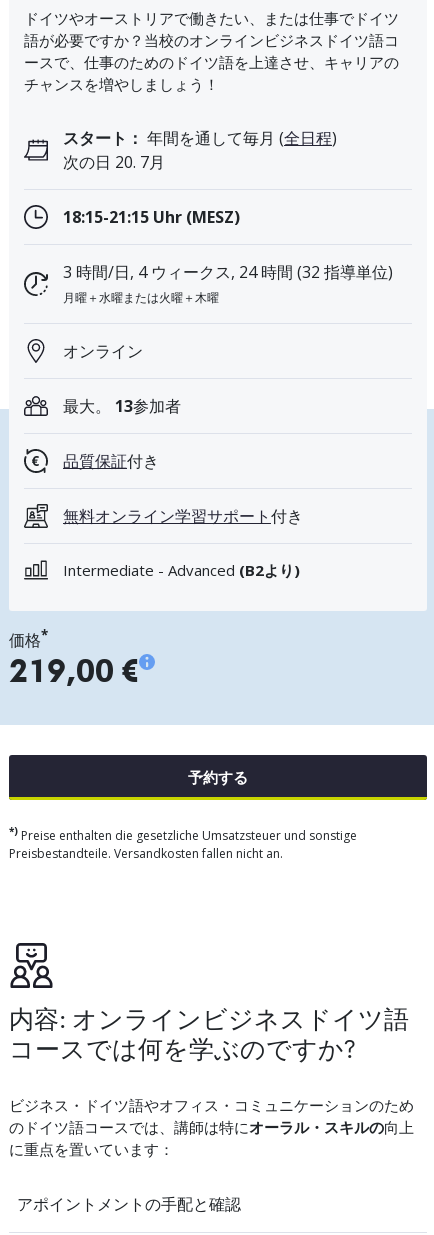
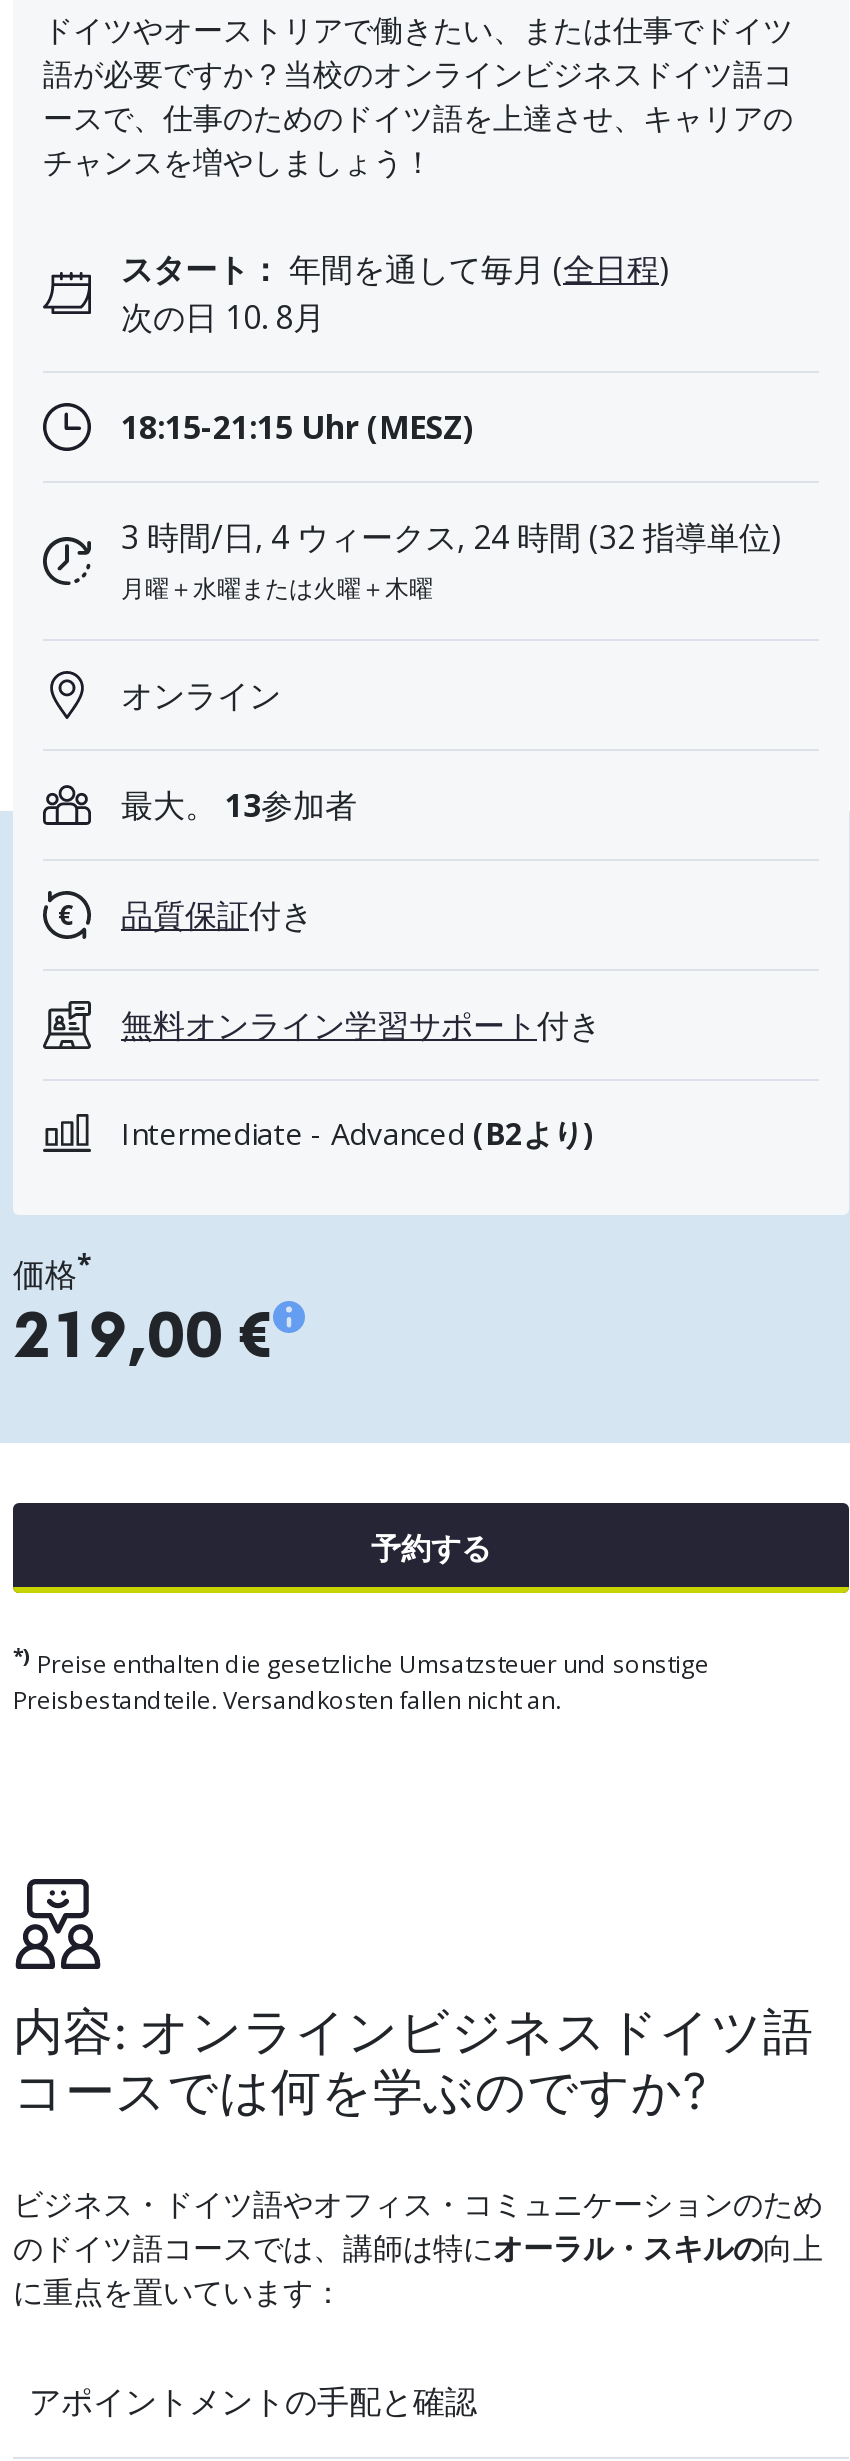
[63,151,165,173] 次の日 20. 7月 -> [121,295,325,339] 次の日 10. 8月

